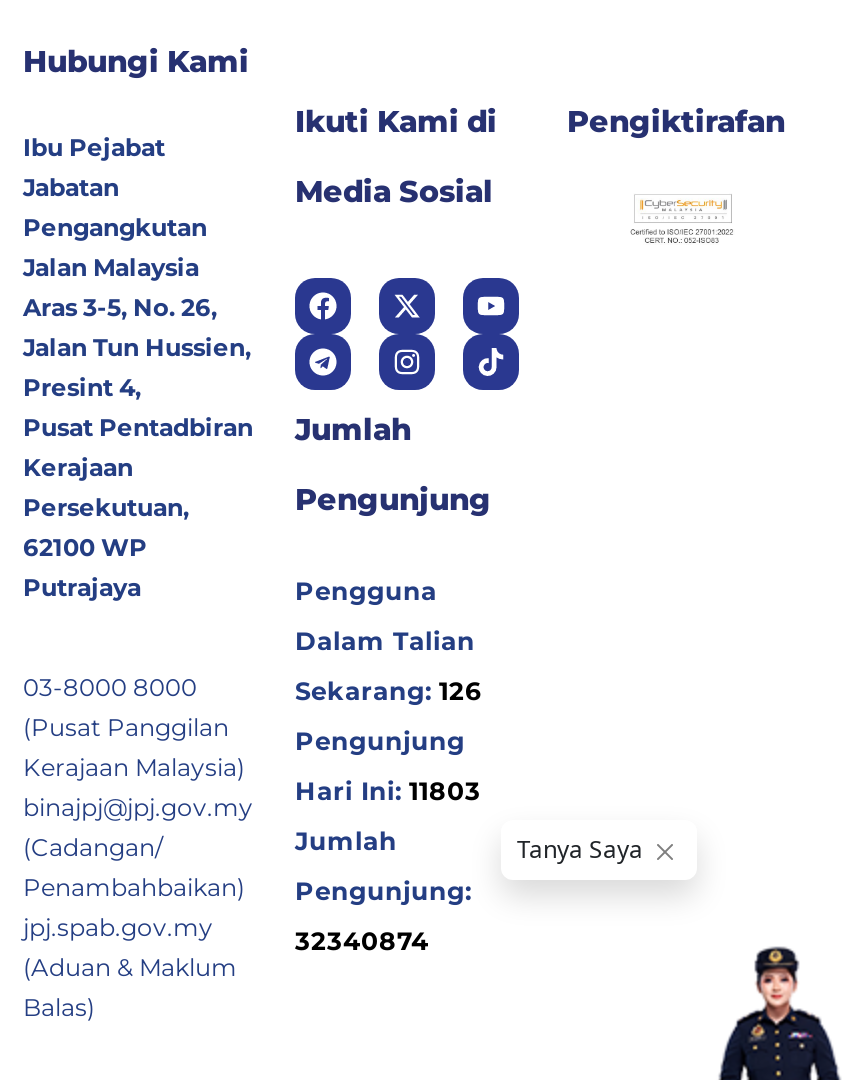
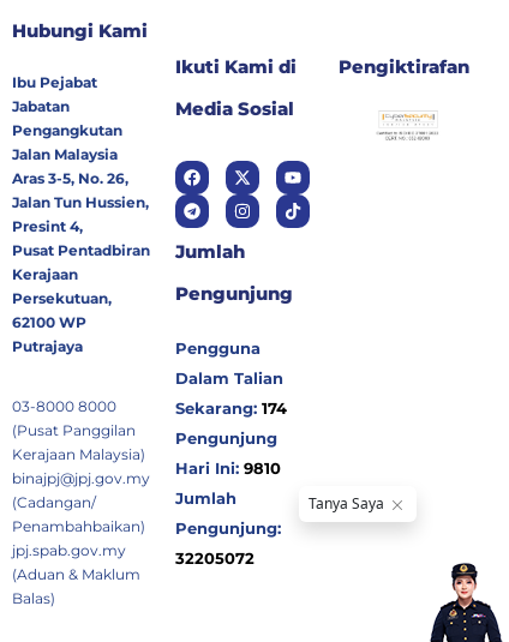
[295,676,481,706] Sekarang: 126 -> [175,400,287,418] Sekarang: 174
[295,776,481,806] Hari Ini: 11803 -> [175,460,281,478] Hari Ini: 9810
[295,926,429,956] 32340874 -> [175,550,254,568] 32205072

